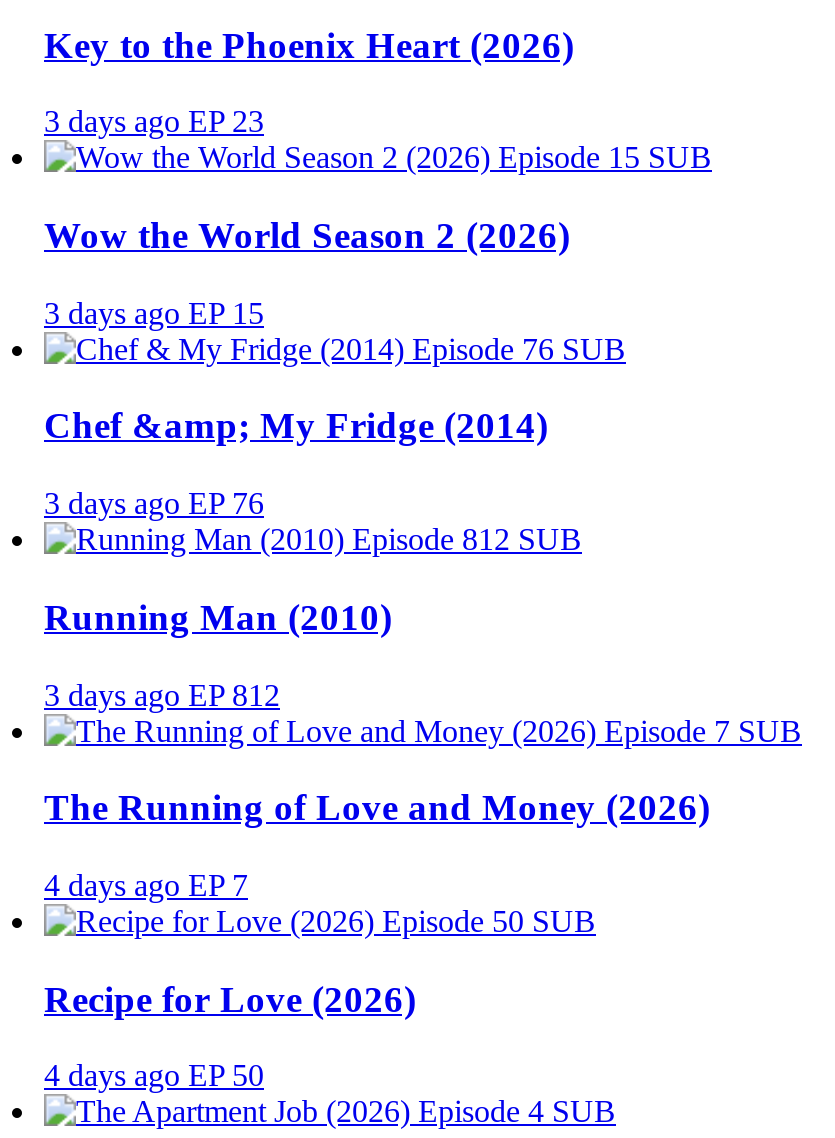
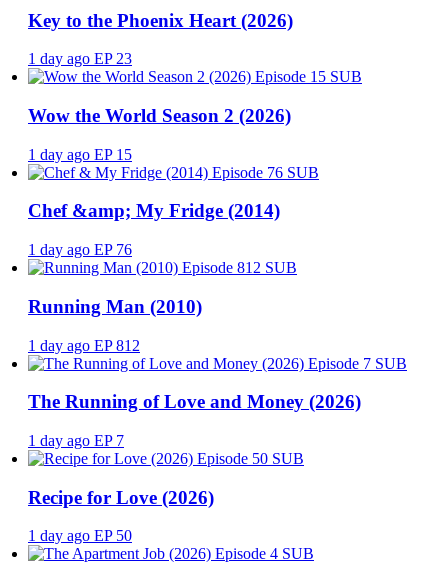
[44,104,264,138] 3 days ago EP 23 -> [28,50,132,67] 1 day ago EP 23
[44,295,264,329] 3 days ago EP 15 -> [28,146,132,163] 1 day ago EP 15
[44,486,264,520] 3 days ago EP 76 -> [28,241,132,258] 1 day ago EP 76
[44,677,280,711] 3 days ago EP 812 -> [28,337,140,354] 1 day ago EP 812
[44,868,248,902] 4 days ago EP 7 -> [28,432,124,449] 1 day ago EP 7
[44,1059,264,1093] 4 days ago EP 50 -> [28,527,132,544] 1 day ago EP 50

